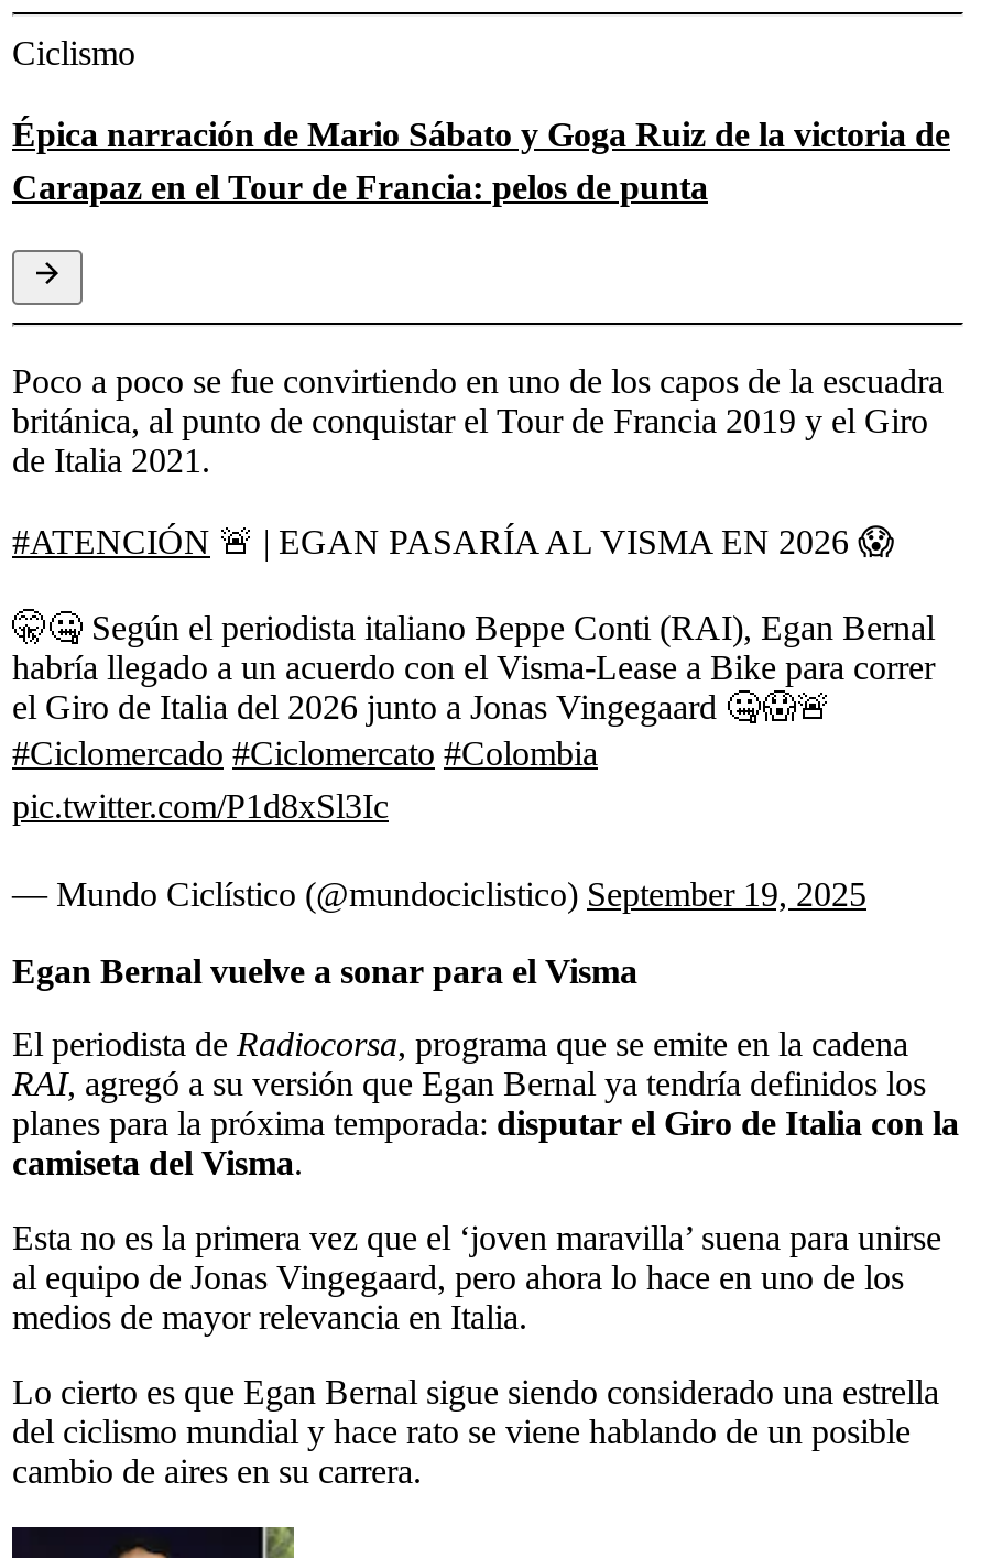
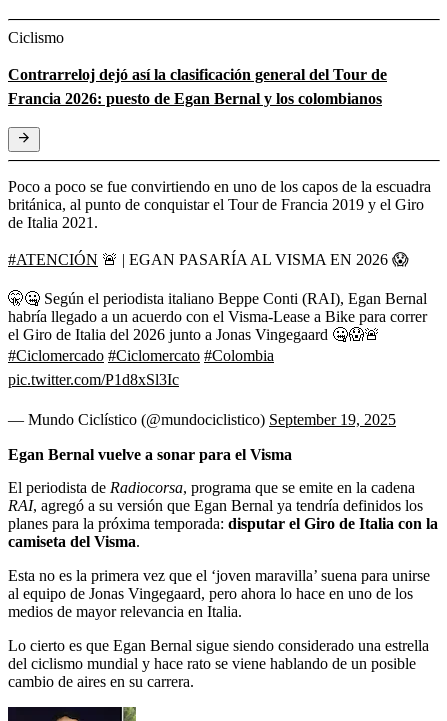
[12,116,950,207] Épica narración de Mario Sábato y Goga Ruiz de la victoria de | Carapaz en el Tour de Francia: pelos de punta -> [8,66,387,107] Contrarreloj dejó así la clasificación general del Tour de | Francia 2026: puesto de Egan Bernal y los colombianos

